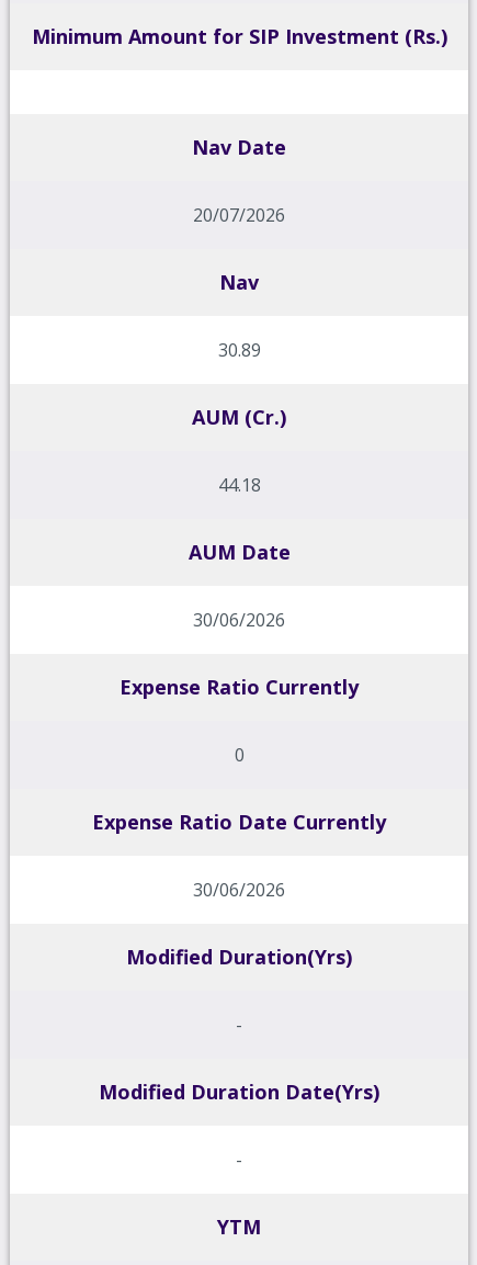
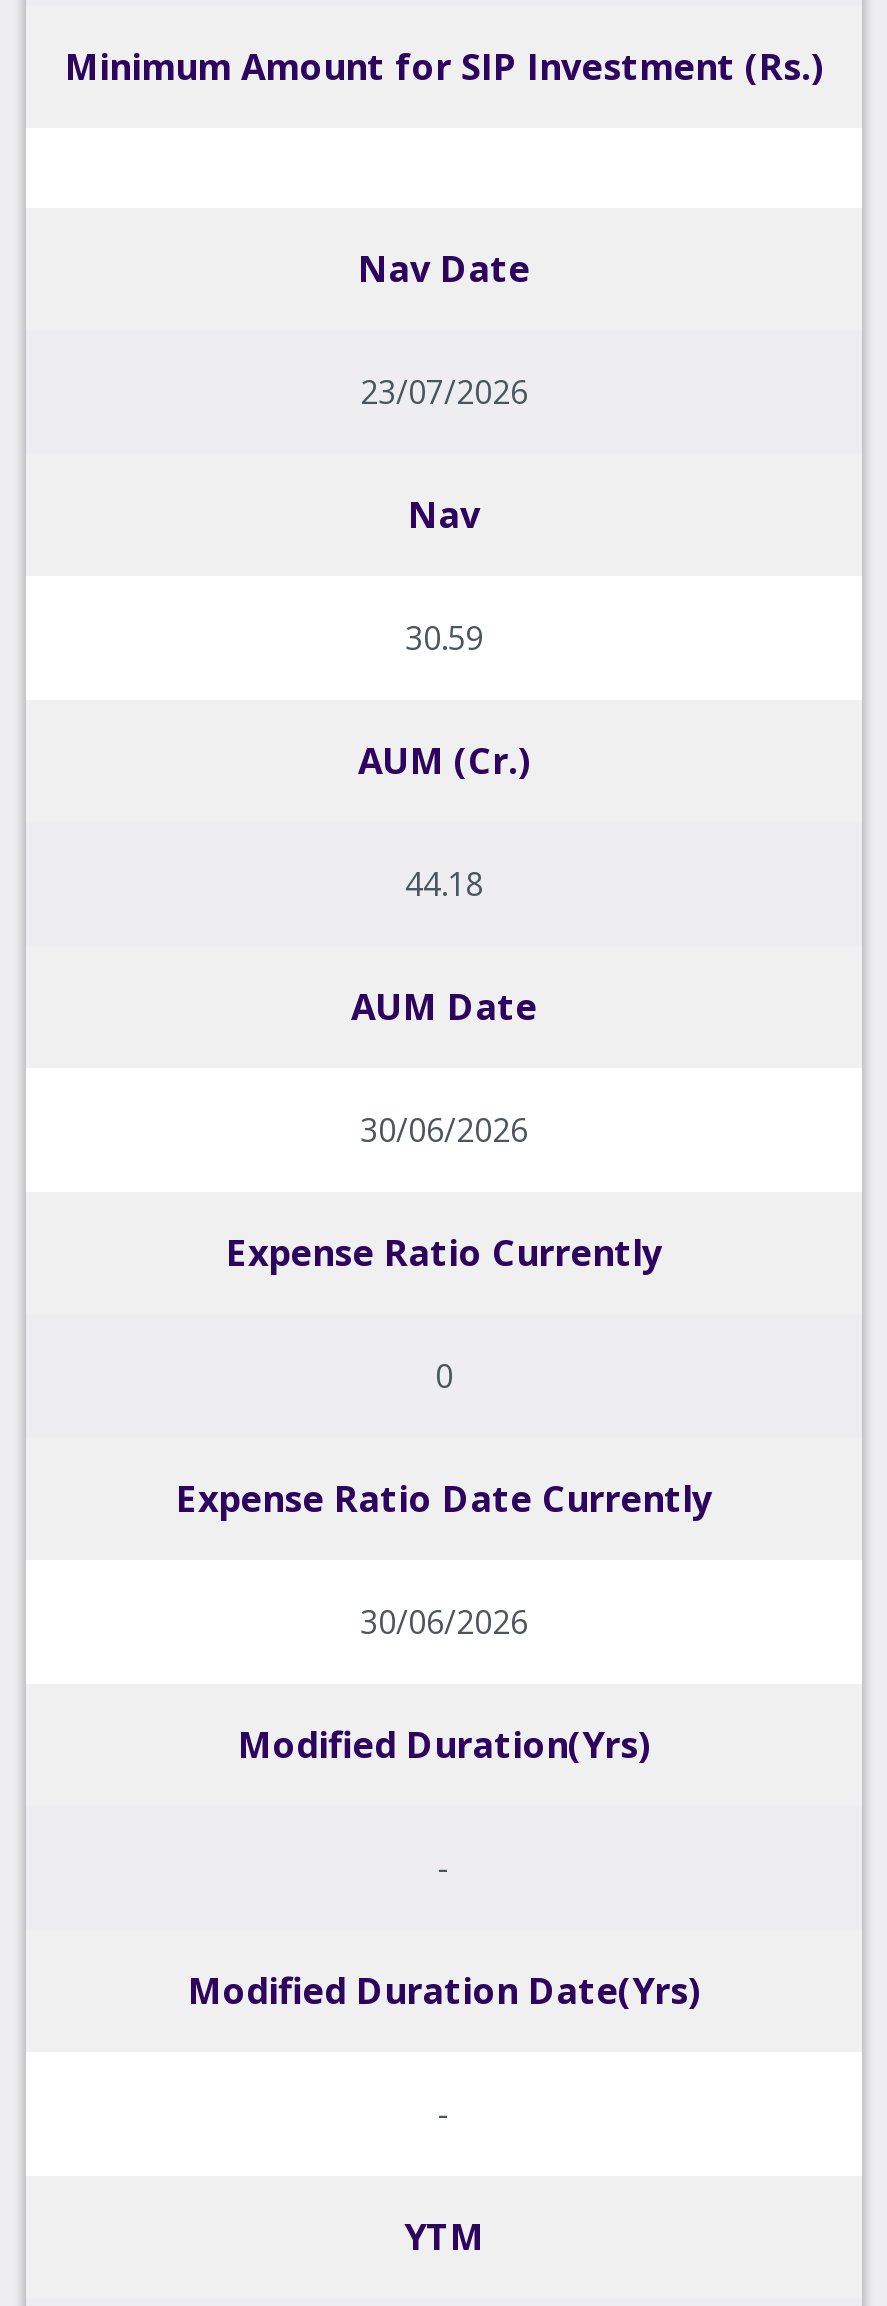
[193,203,285,228] 20/07/2026 -> [360,371,528,415] 23/07/2026
[218,338,260,362] 30.89 -> [405,617,483,661] 30.59

